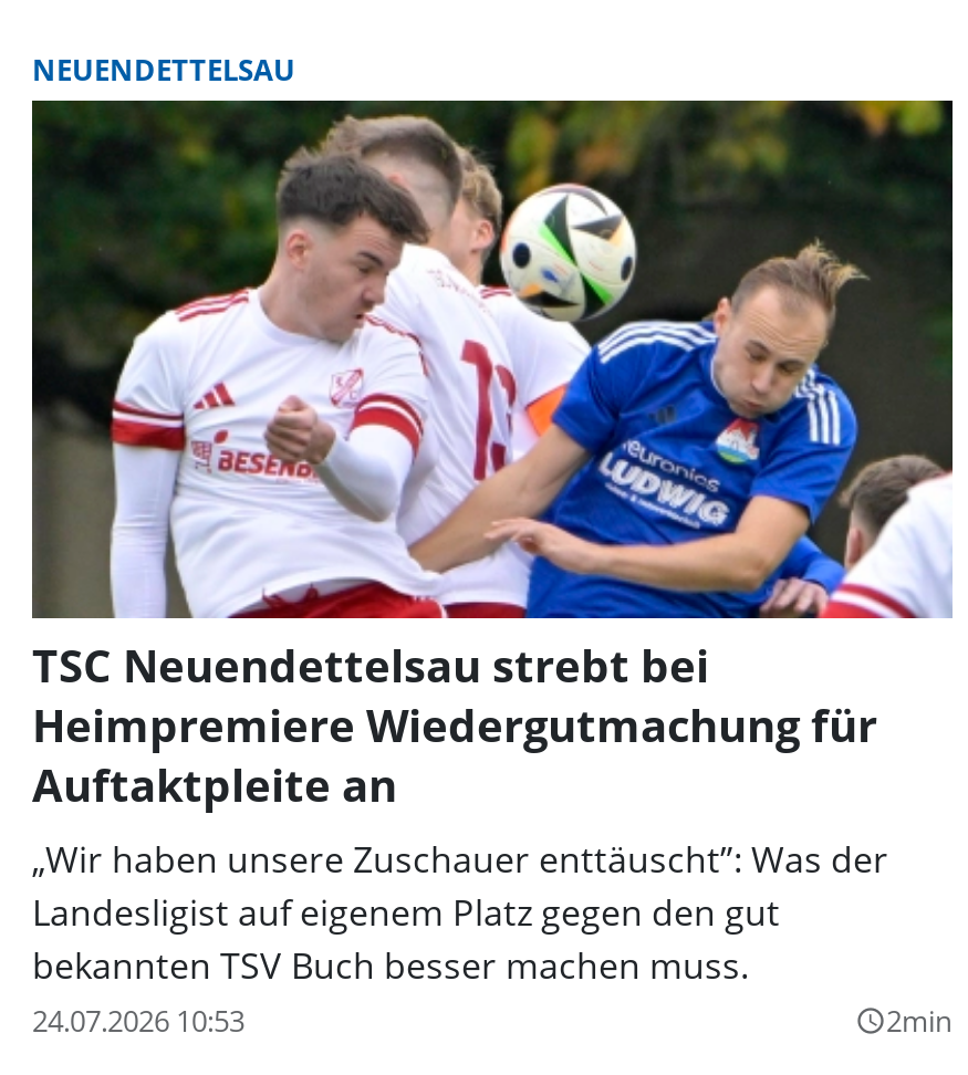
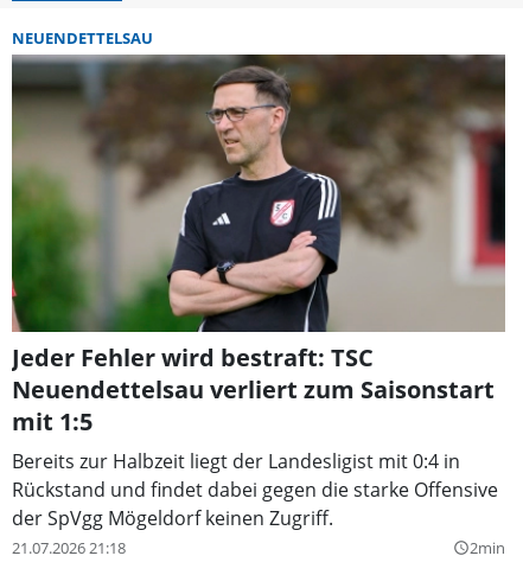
[30,98,953,1040] [image] | TSC Neuendettelsau strebt bei | Heimpremiere Wiedergutmachung für | Auftaktpleite an | „Wir haben unsere Zuschauer enttäuscht”: Was der | Landesligist auf eigenem Platz gegen den gut | bekannten TSV Buch besser machen muss. | 24.07.2026 10:53 -> [11,53,506,558] [image] | Jeder Fehler wird bestraft: TSC | Neuendettelsau verliert zum Saisonstart | mit 1:5 | Bereits zur Halbzeit liegt der Landesligist mit 0:4 in | Rückstand und findet dabei gegen die starke Offensive | der SpVgg Mögeldorf keinen Zugriff. | 21.07.2026 21:18

